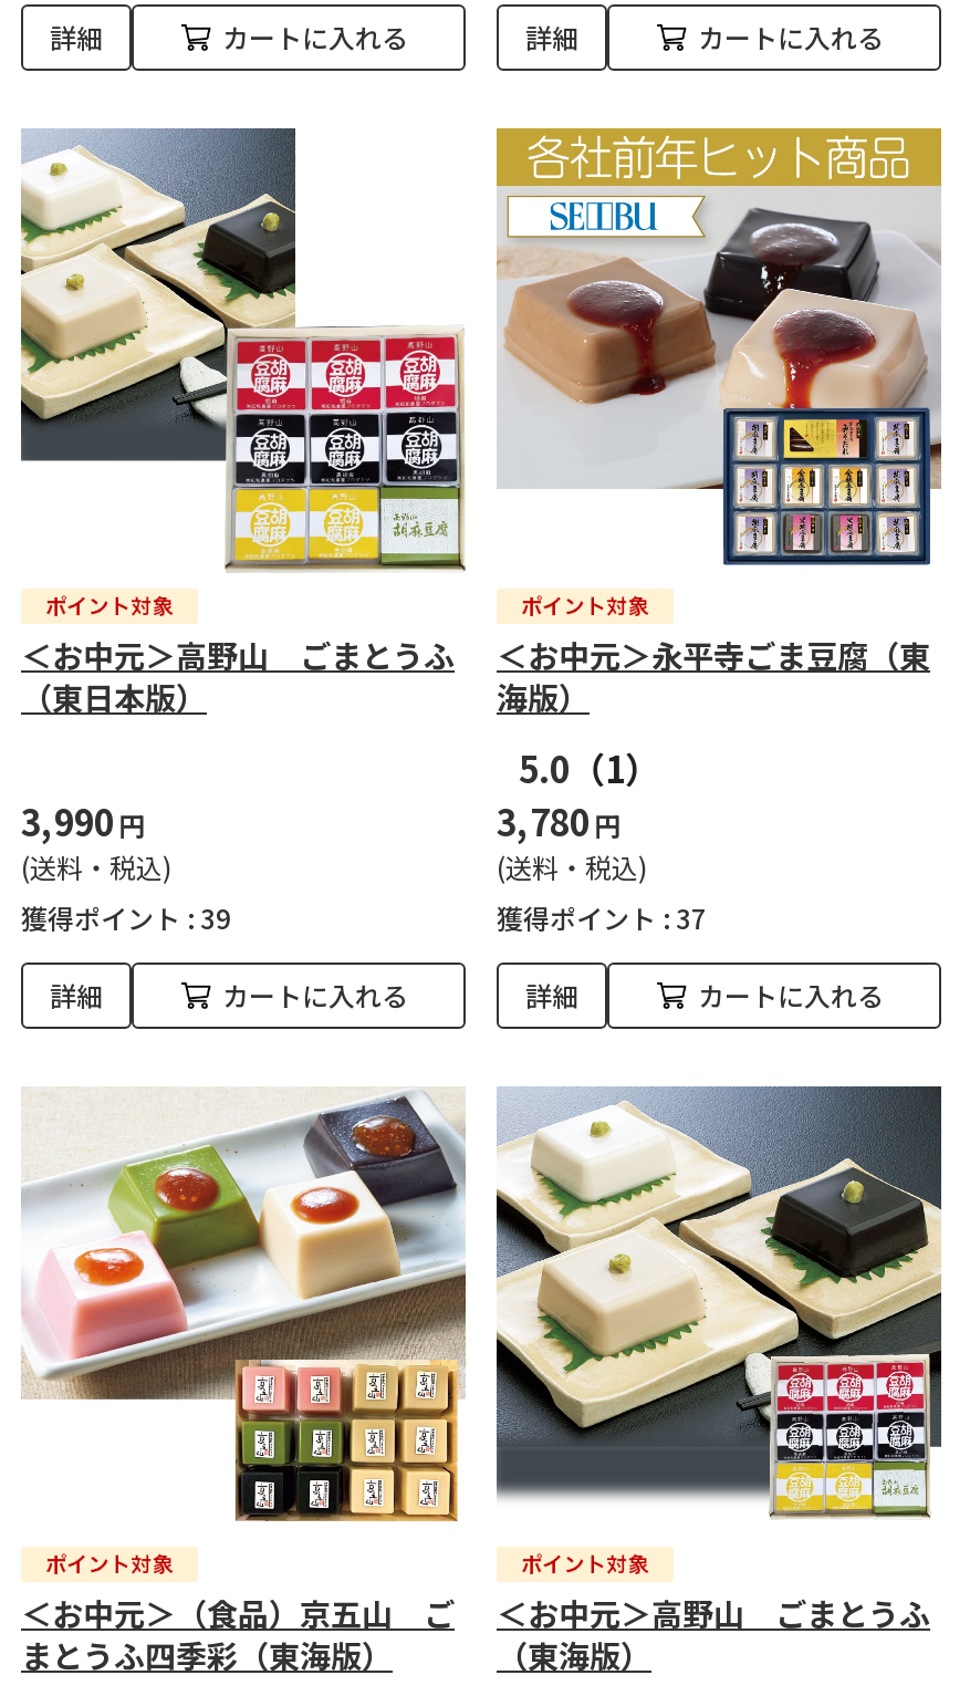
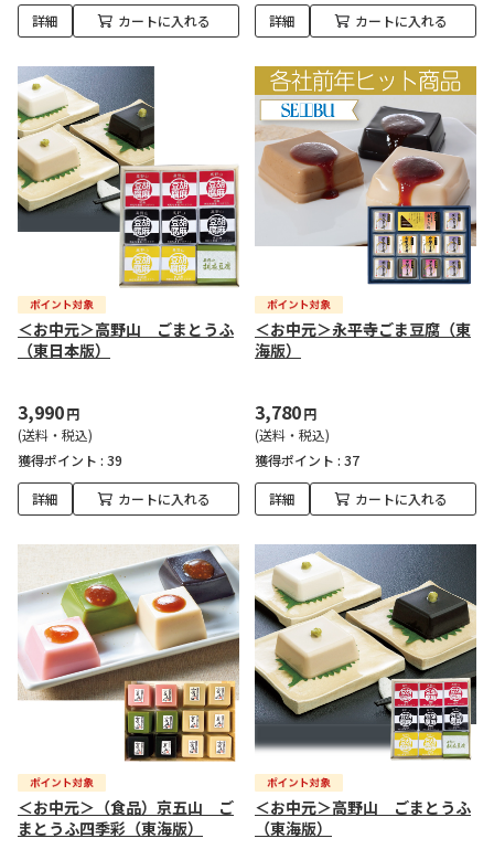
[519,741,660,794] 5.0（1） -> none

